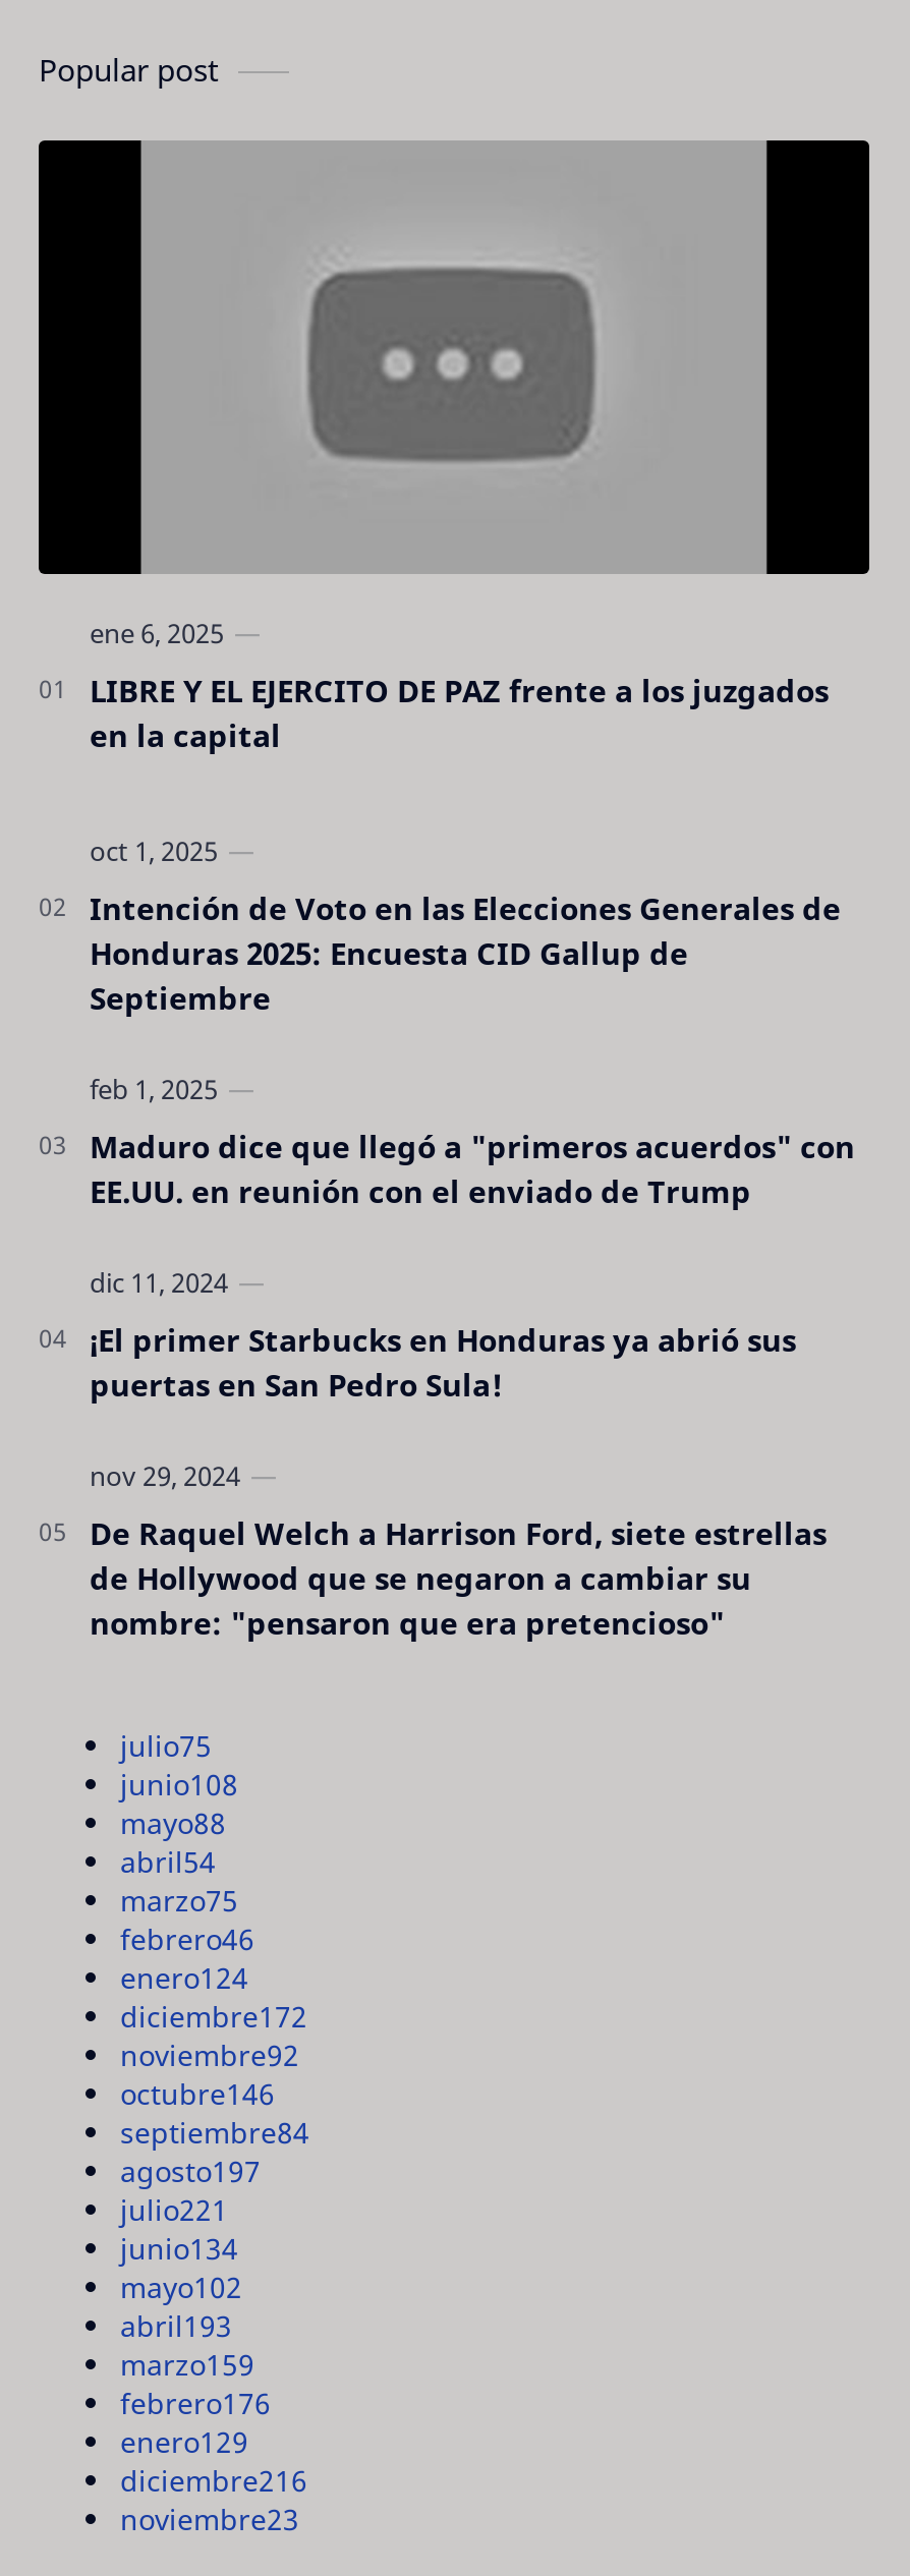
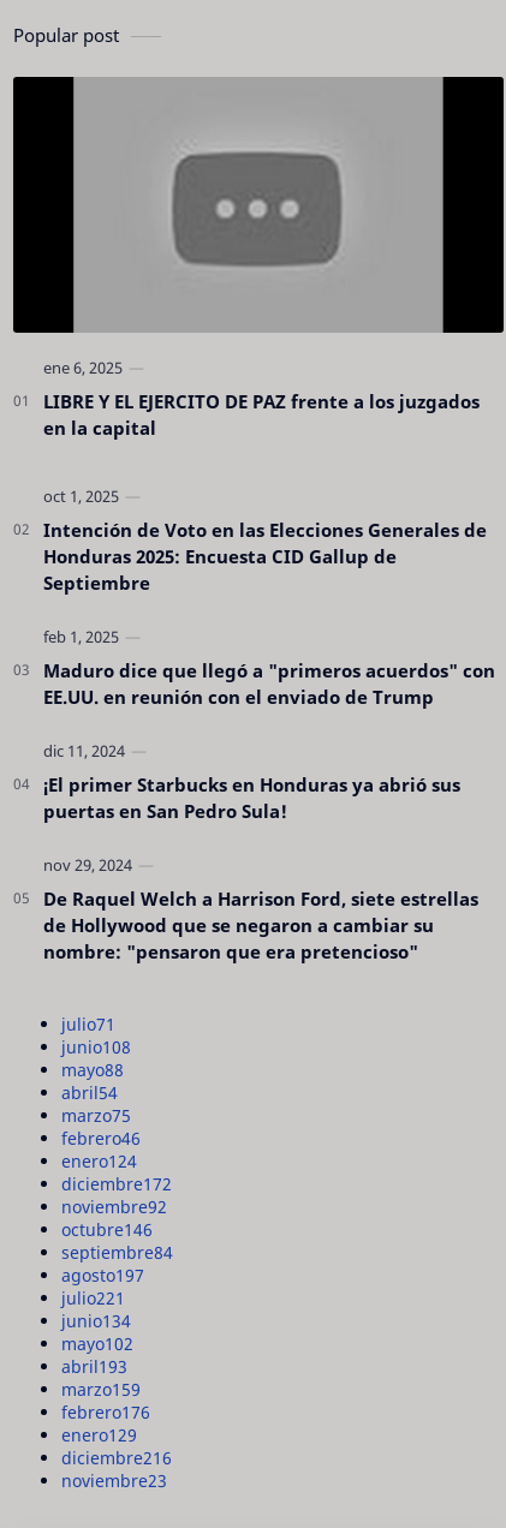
[120,1727,212,1765] julio75 -> [61,1013,115,1036] julio71

